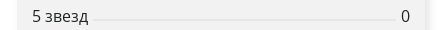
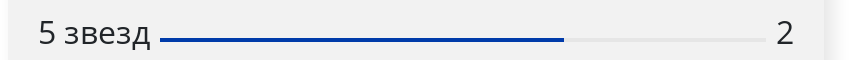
[401,5,410,27] 0 -> [776,10,794,54] 2

